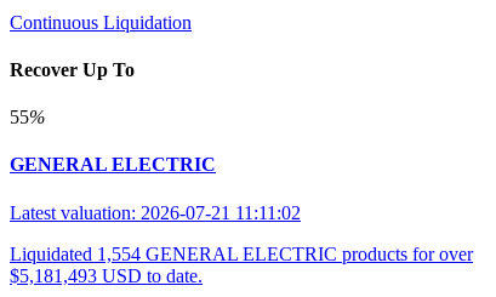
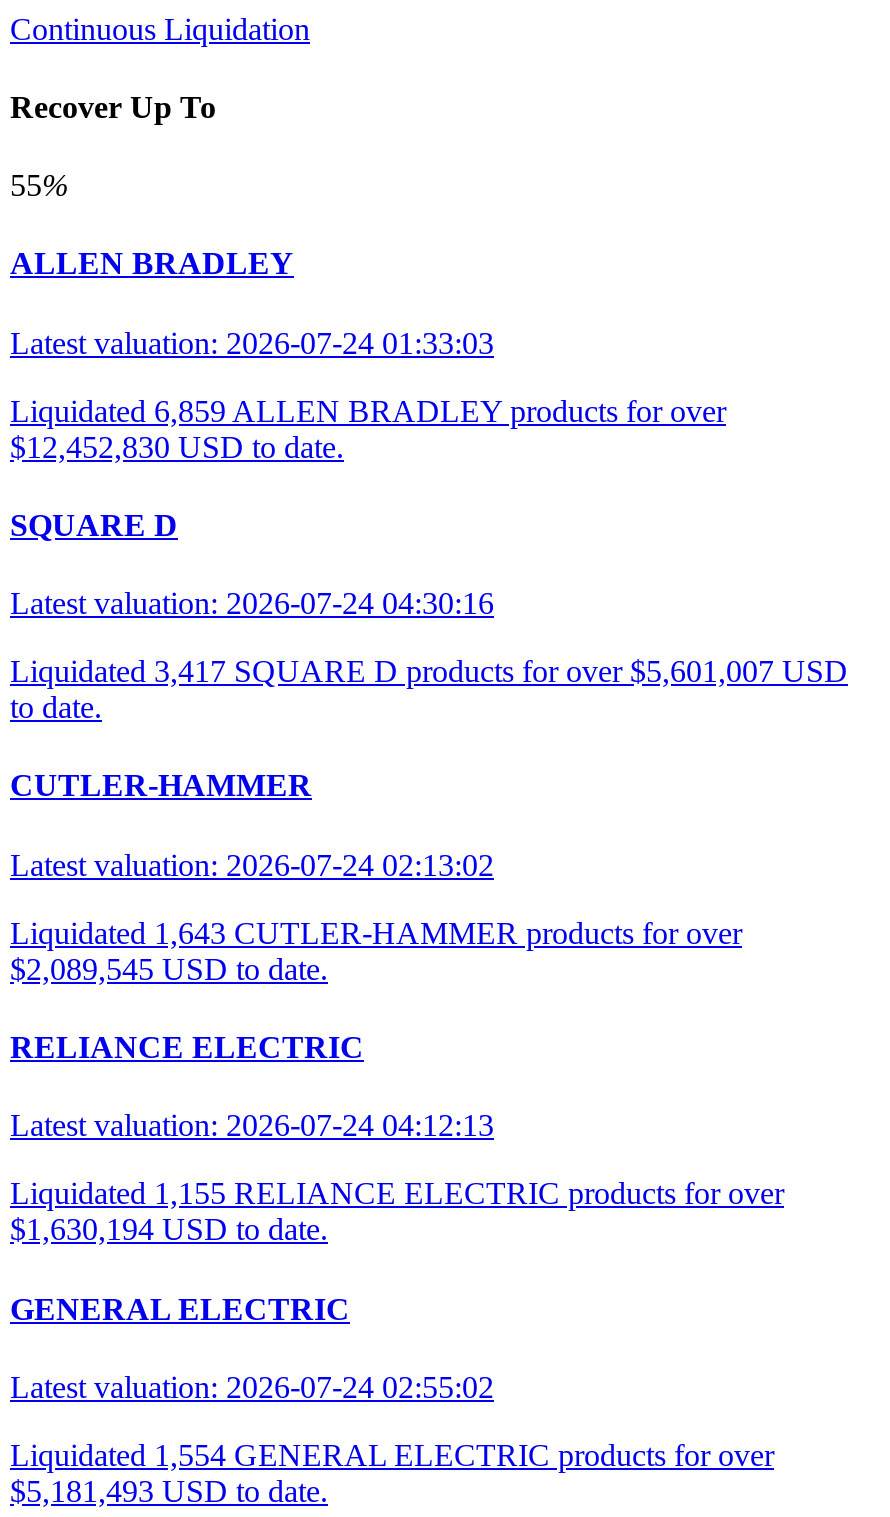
none -> [10,247,848,1247] ALLEN BRADLEY | Latest valuation: 2026-07-24 01:33:03 | Liquidated 6,859 ALLEN BRADLEY products for over | $12,452,830 USD to date. | SQUARE D | Latest valuation: 2026-07-24 04:30:16 | Liquidated 3,417 SQUARE D products for over $5,601,007 USD | to date. | CUTLER-HAMMER | Latest valuation: 2026-07-24 02:13:02 | Liquidated 1,643 CUTLER-HAMMER products for over | $2,089,545 USD to date. | RELIANCE ELECTRIC | Latest valuation: 2026-07-24 04:12:13 | Liquidated 1,155 RELIANCE ELECTRIC products for over | $1,630,194 USD to date.
[10,202,301,223] Latest valuation: 2026-07-21 11:11:02 -> [10,1370,494,1404] Latest valuation: 2026-07-24 02:55:02

